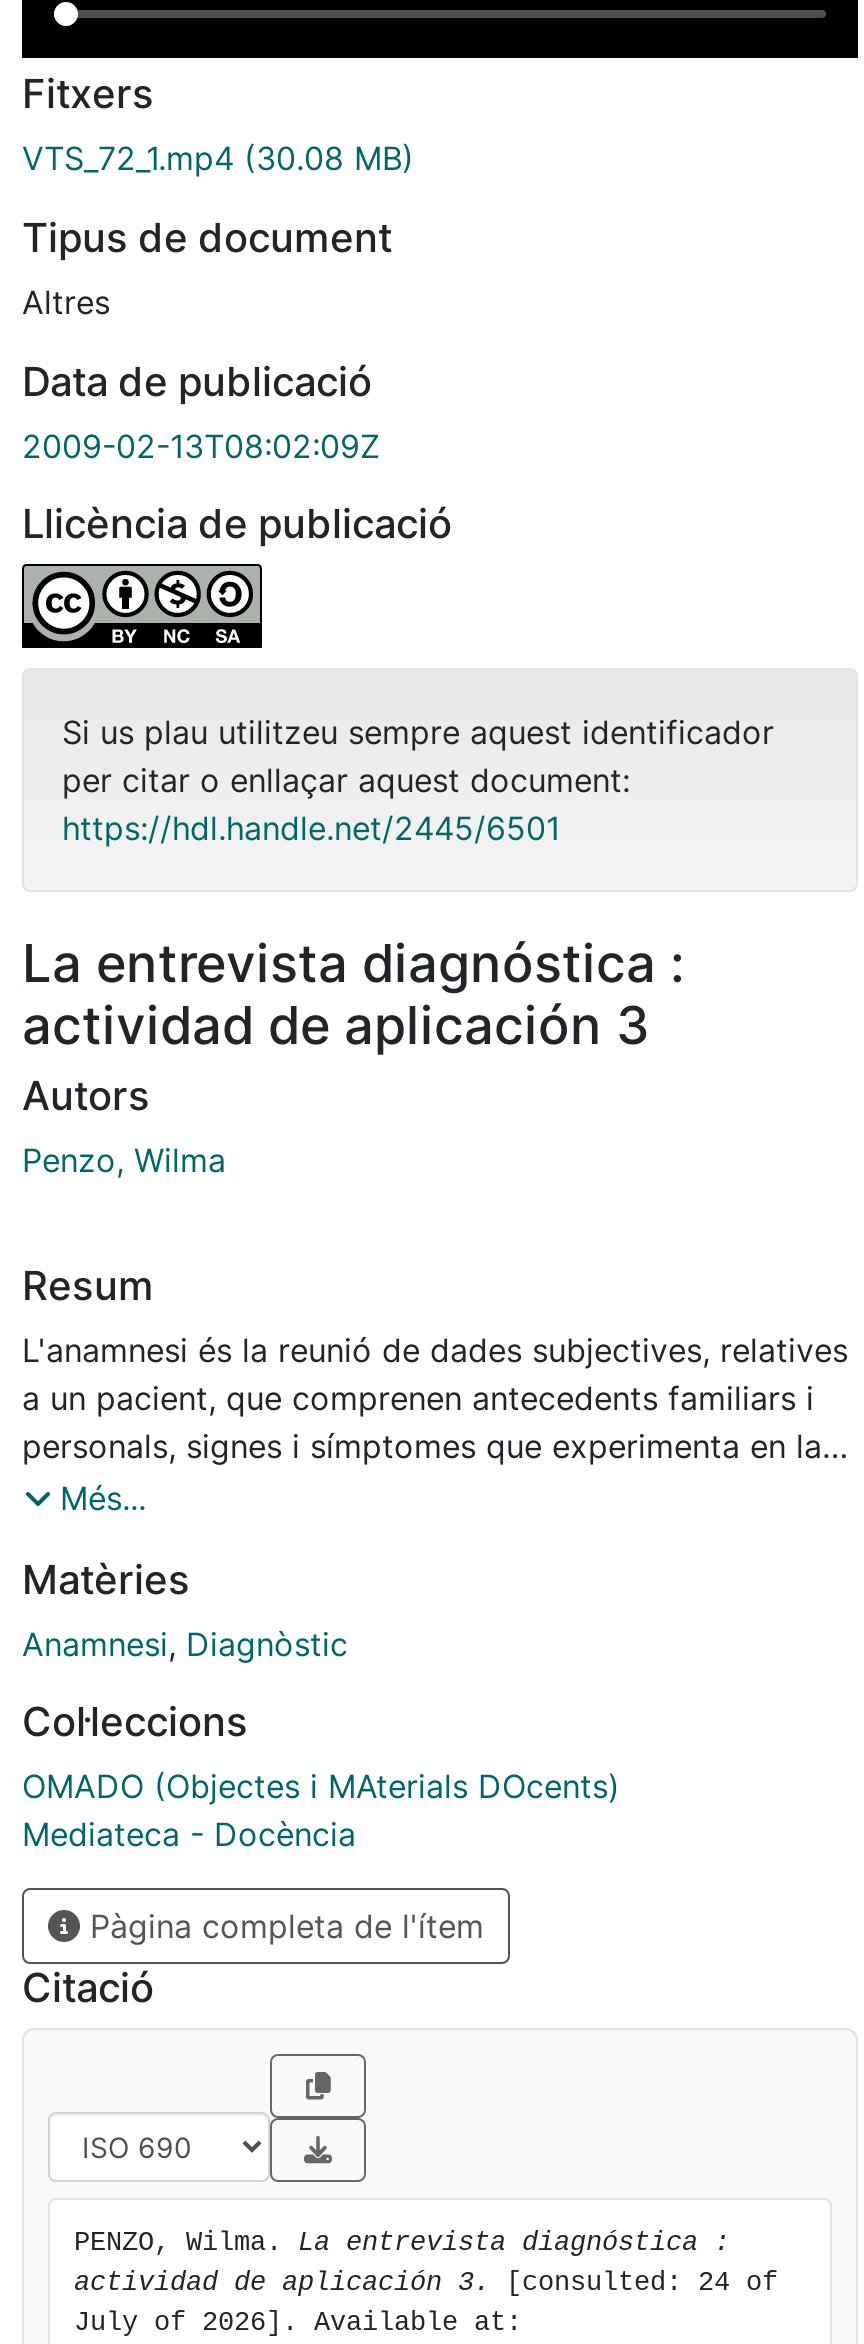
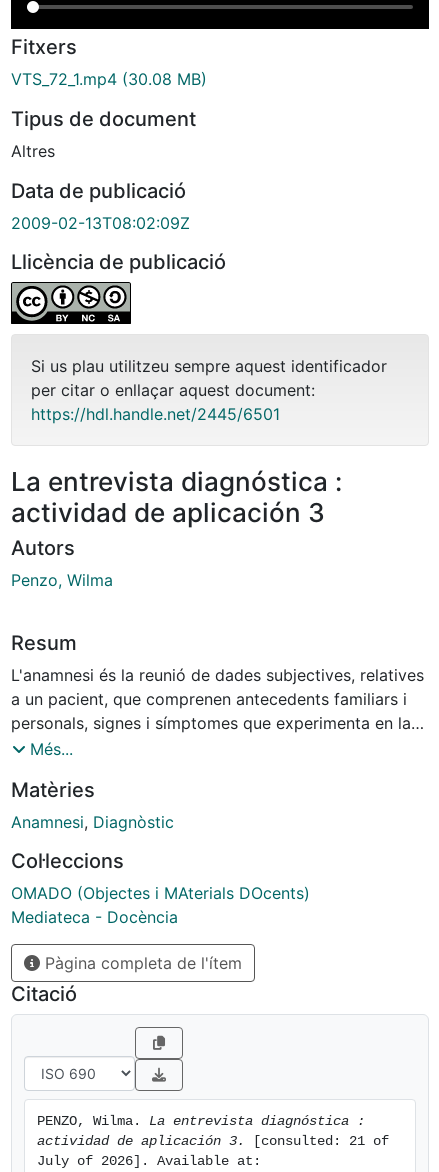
[74,2268,778,2298] actividad de aplicación 3. [consulted: 24 of -> [37,1134,389,1149] actividad de aplicación 3. [consulted: 21 of

